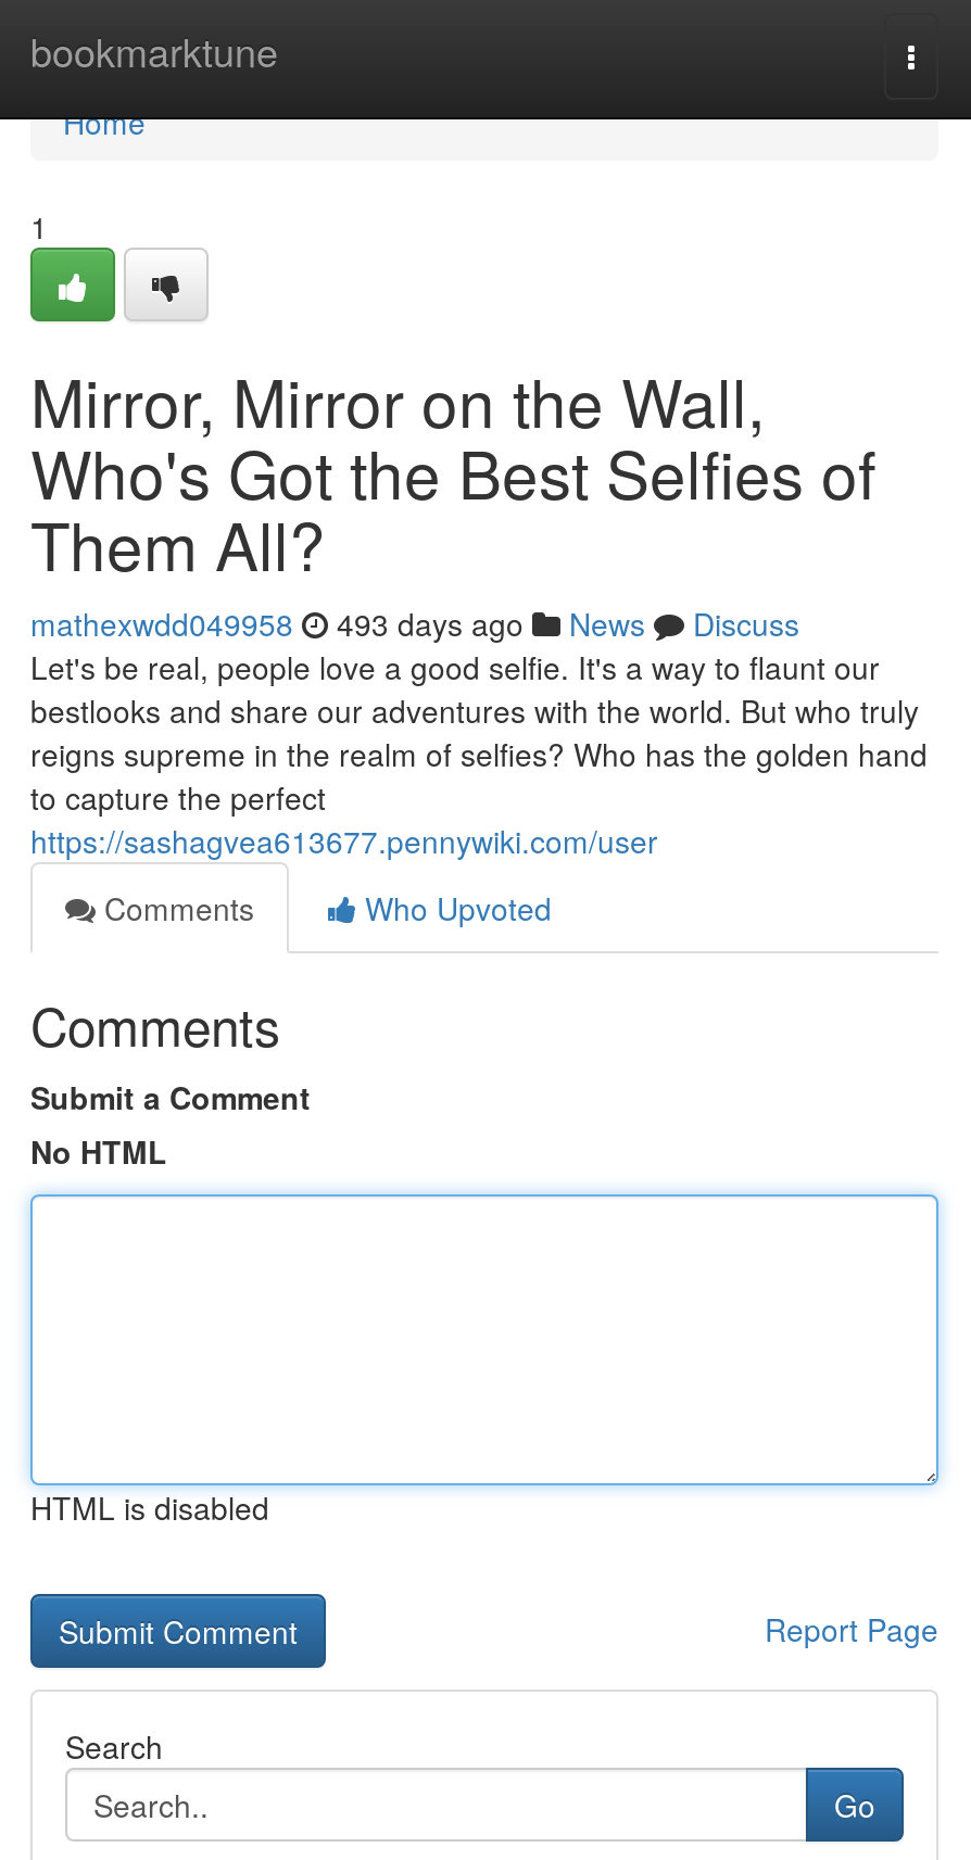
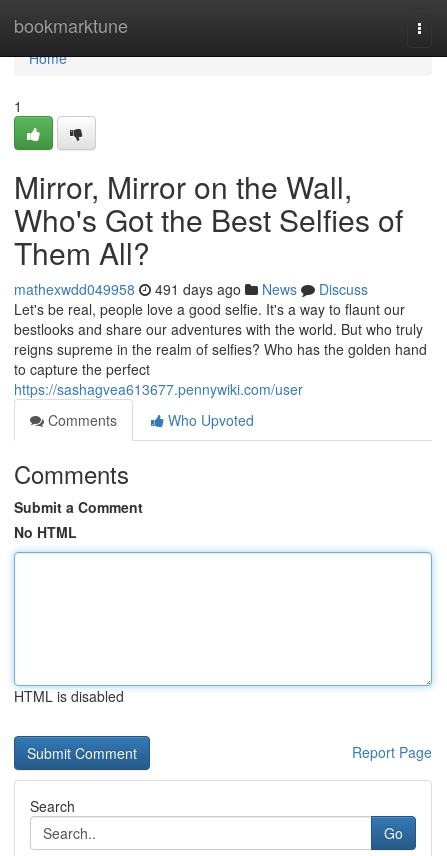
[30,602,799,645] mathexwdd049958 493 days ago News Discuss -> [14,279,368,299] mathexwdd049958 491 days ago News Discuss

